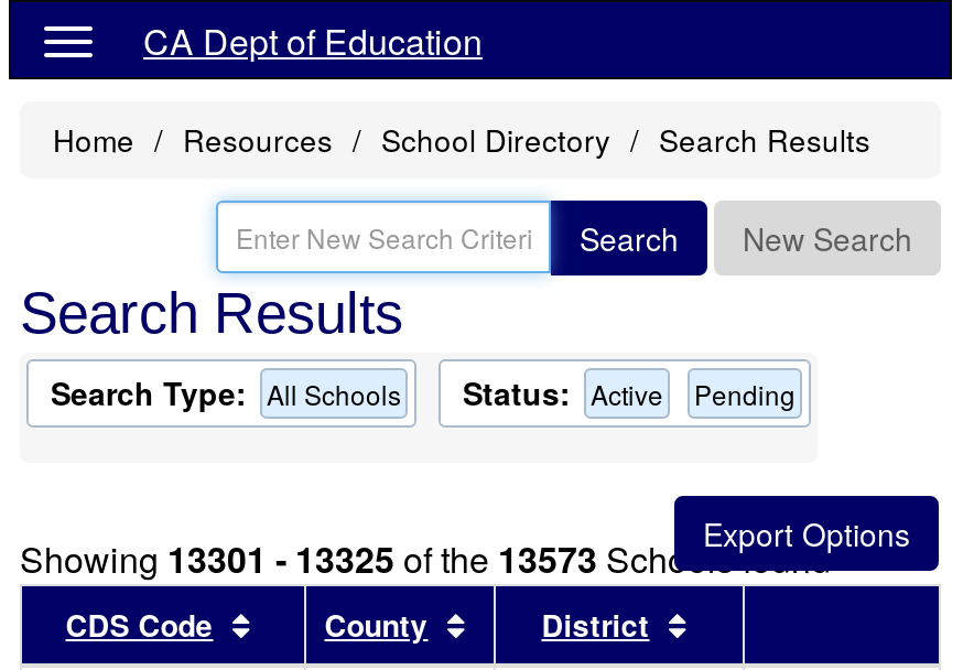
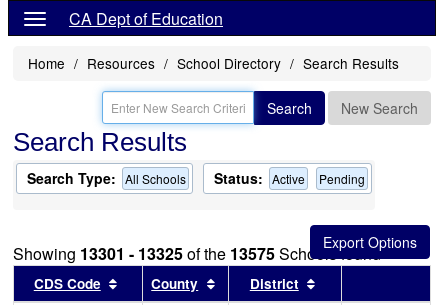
[20,533,831,584] Showing 13301 - 13325 of the 13573 Schools found -> [13,242,381,265] Showing 13301 - 13325 of the 13575 Schools found

